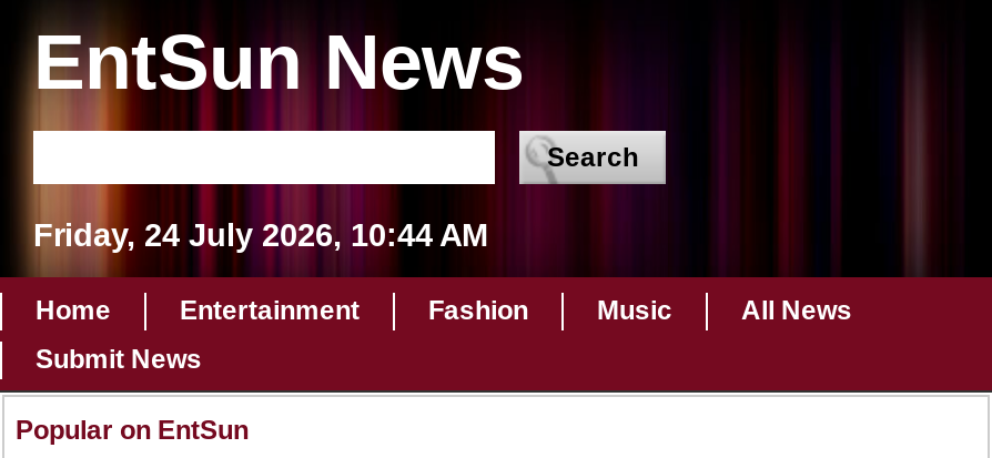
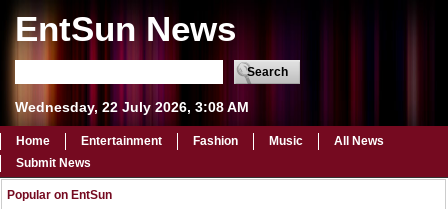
[33,217,488,253] Friday, 24 July 2026, 10:44 AM -> [15,99,249,115] Wednesday, 22 July 2026, 3:08 AM

